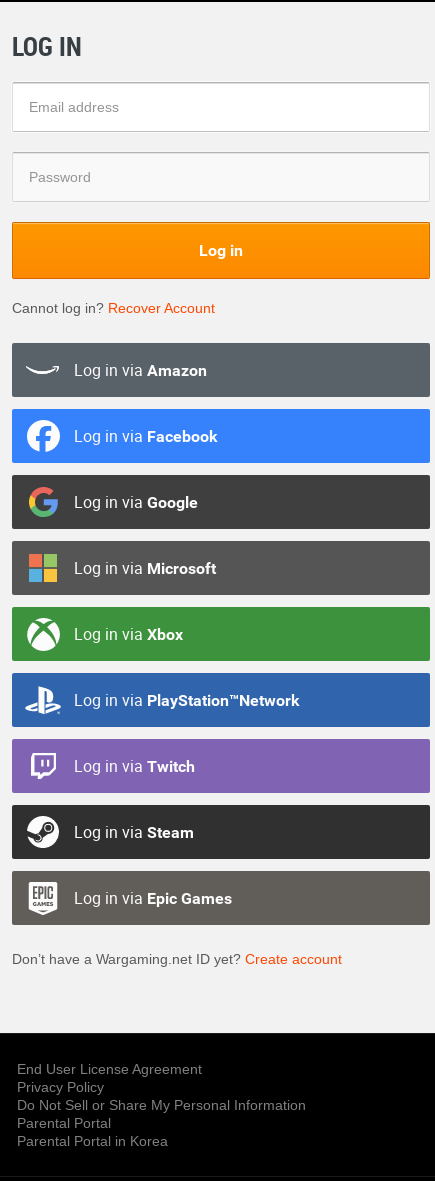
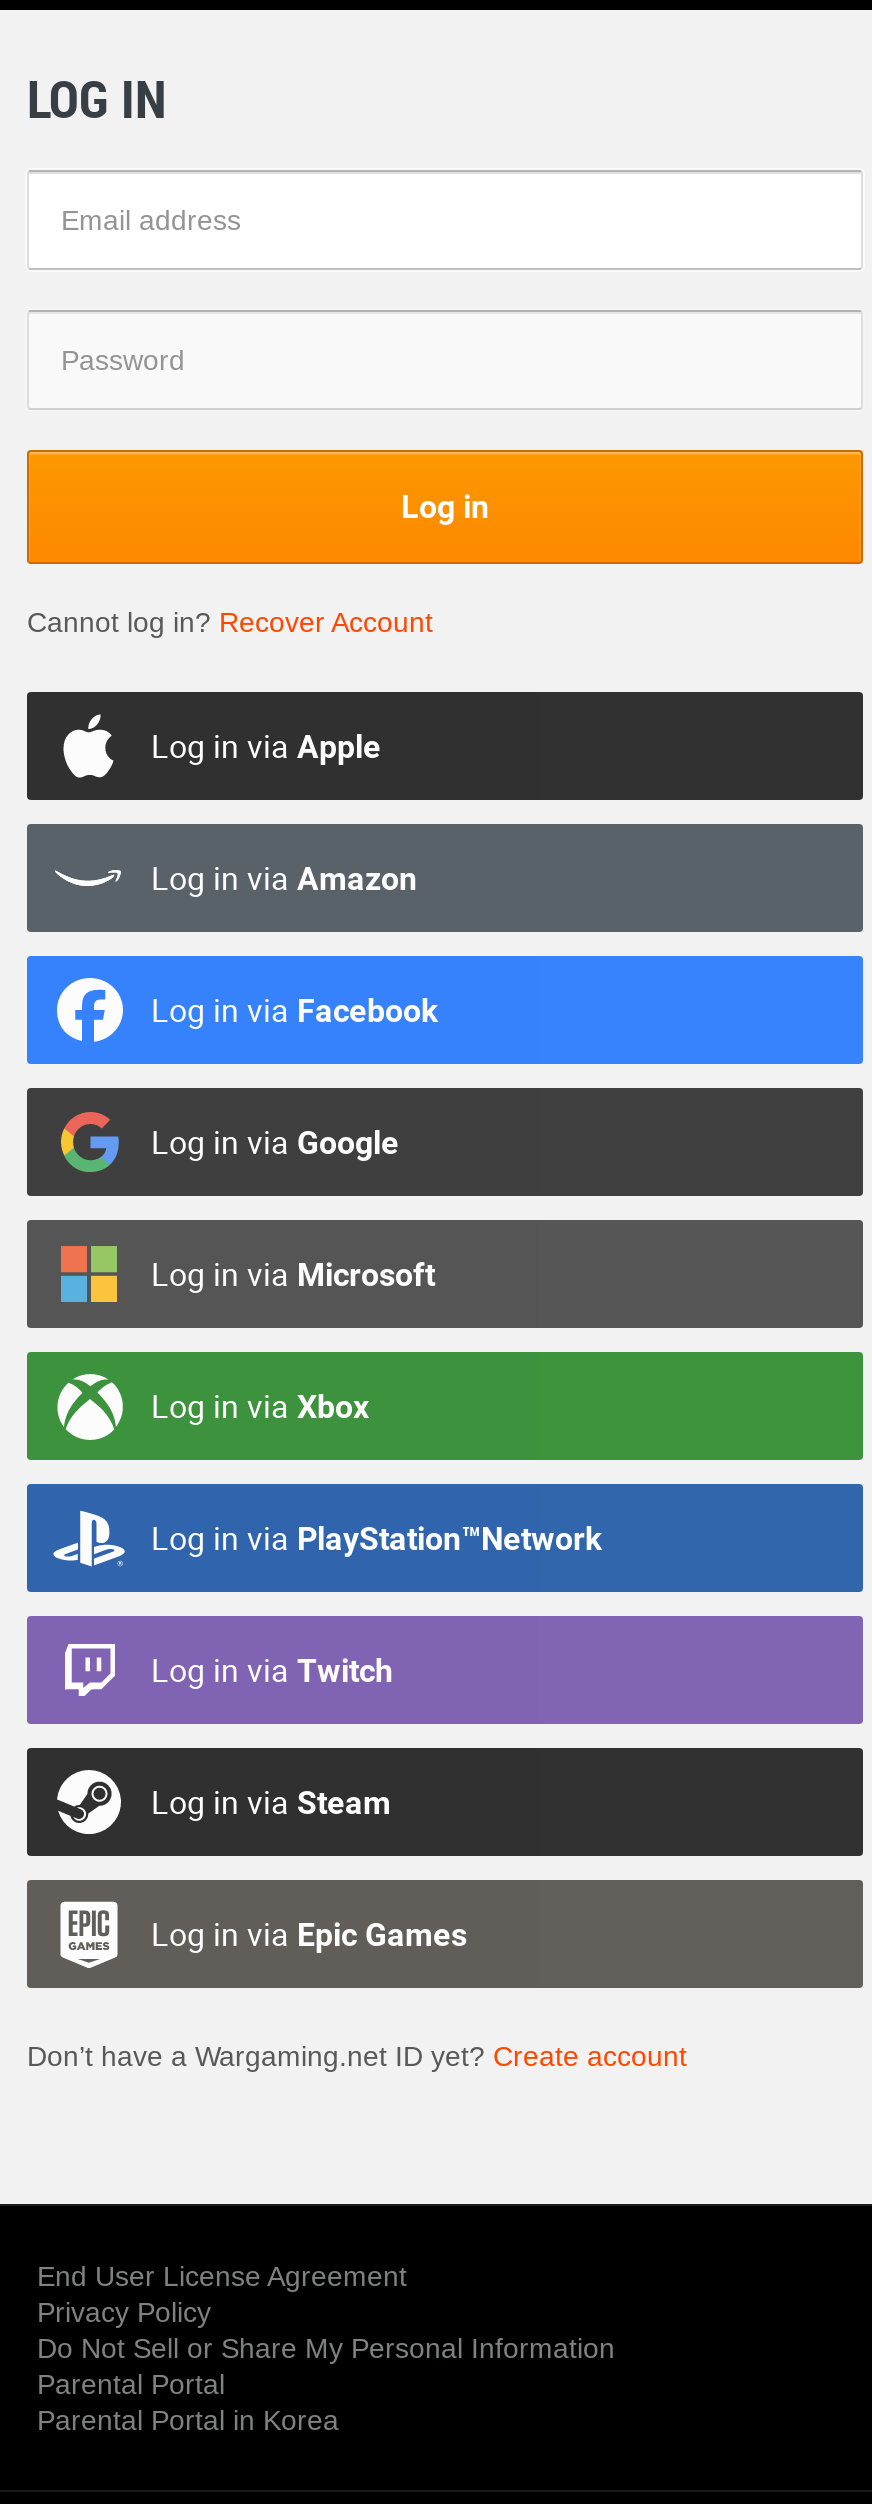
none -> [151,723,381,767] Log in via Apple

